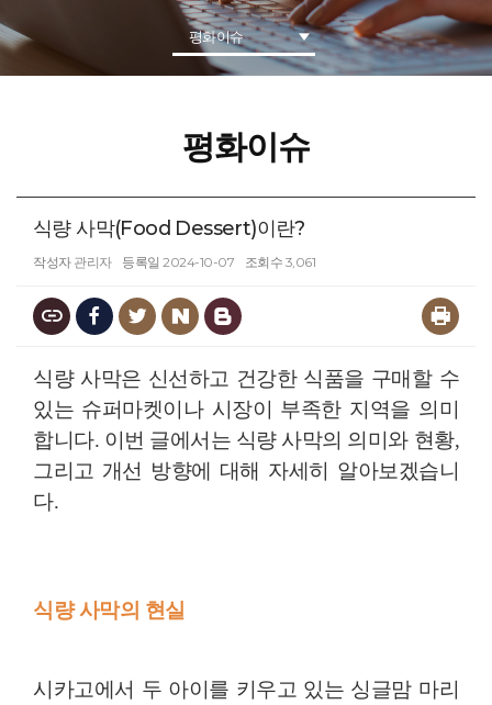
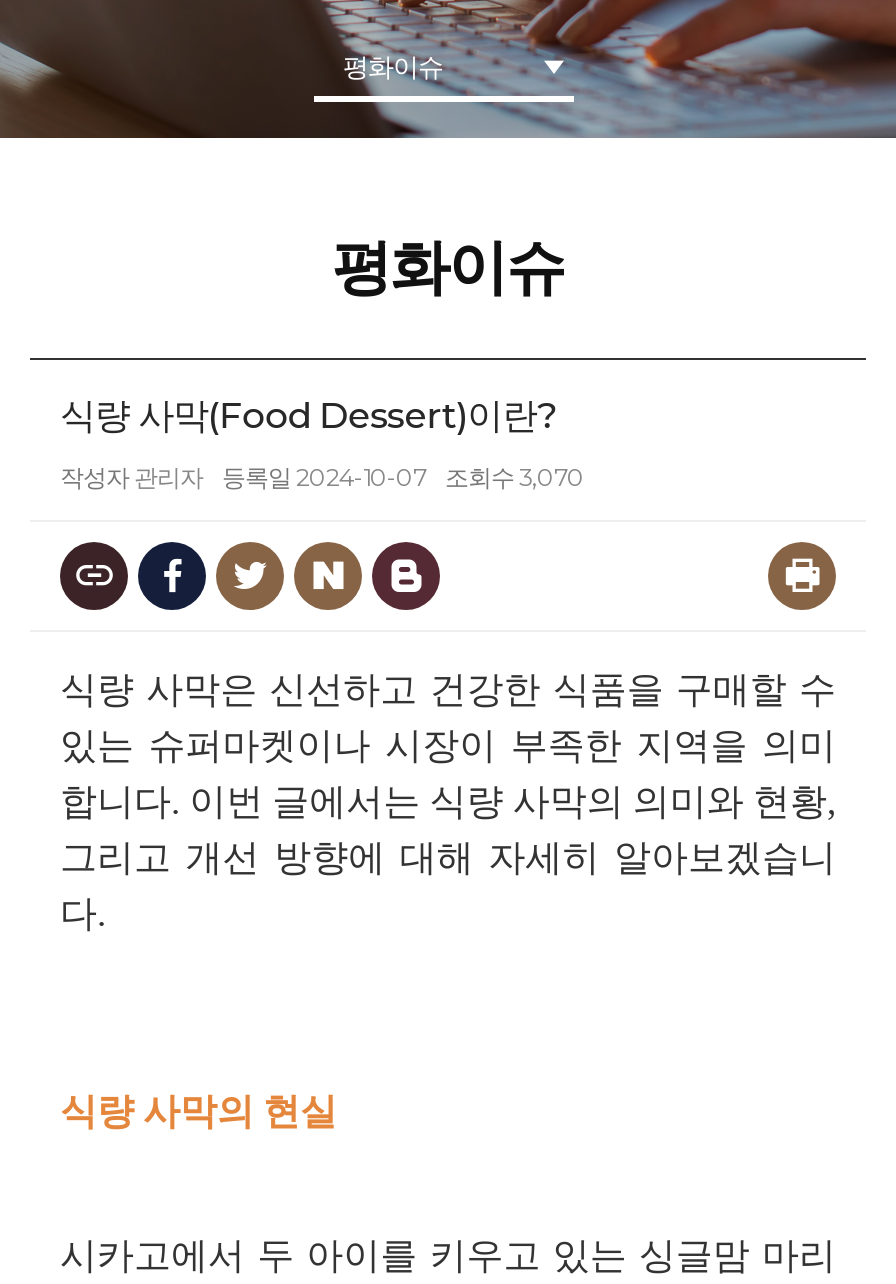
[33,253,315,270] 작성자 관리자 등록일 2024-10-07 조회수 3,061 -> [60,461,584,491] 작성자 관리자 등록일 2024-10-07 조회수 3,070

